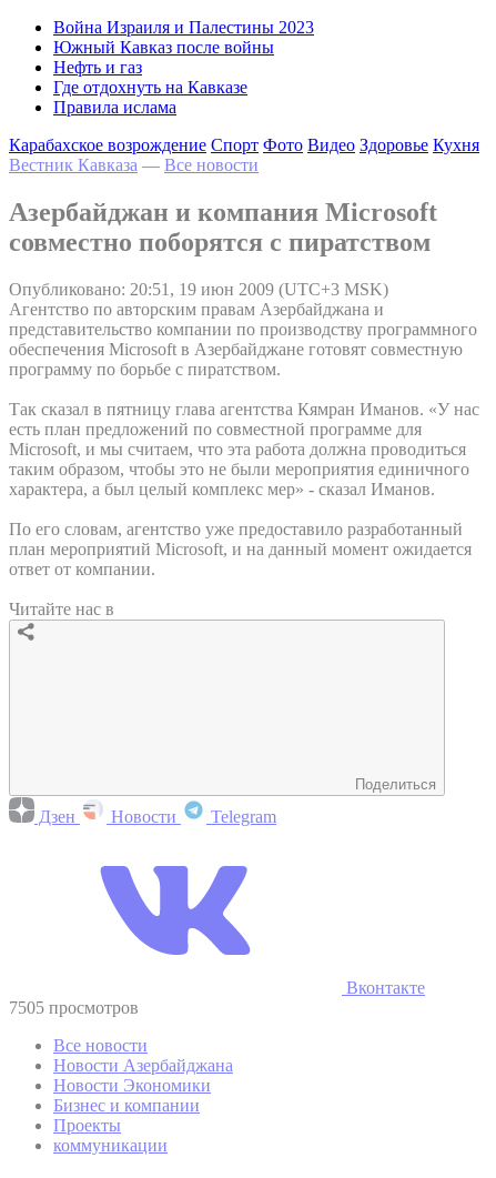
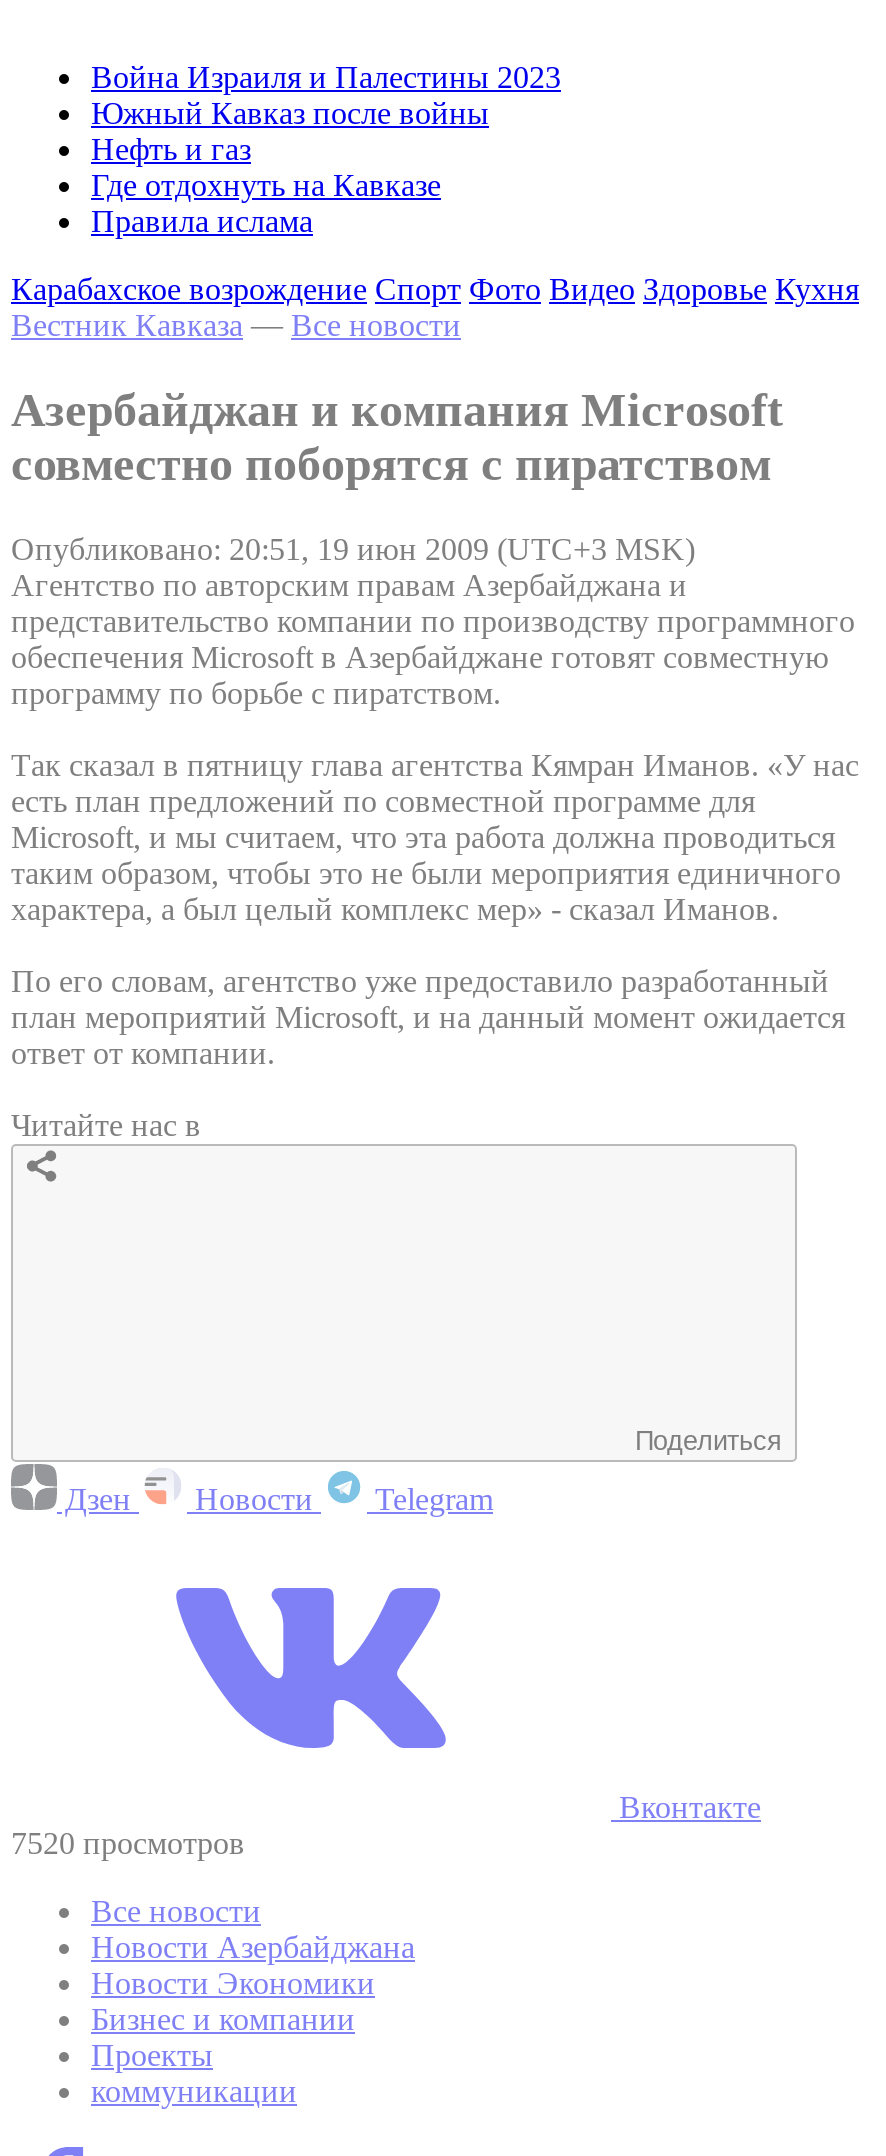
[9,998,139,1017] 7505 просмотров -> [11,1826,245,1860] 7520 просмотров

